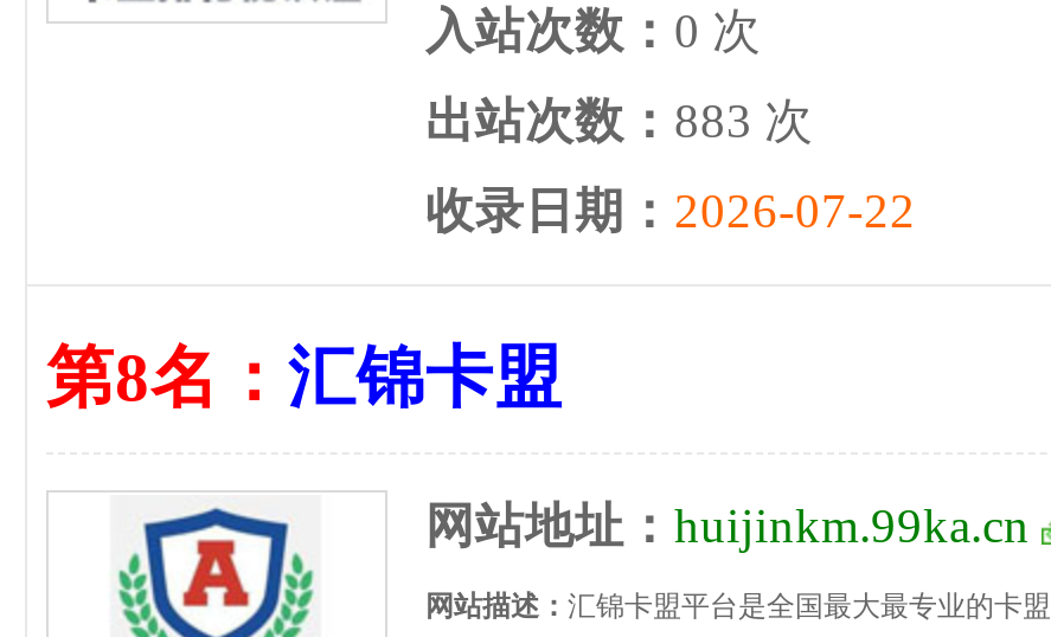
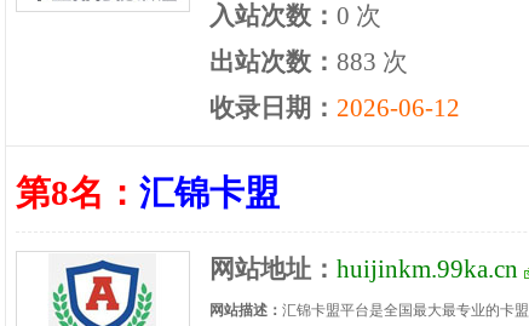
[425,185,916,237] 收录日期：2026-07-22 -> [209,95,460,121] 收录日期：2026-06-12

